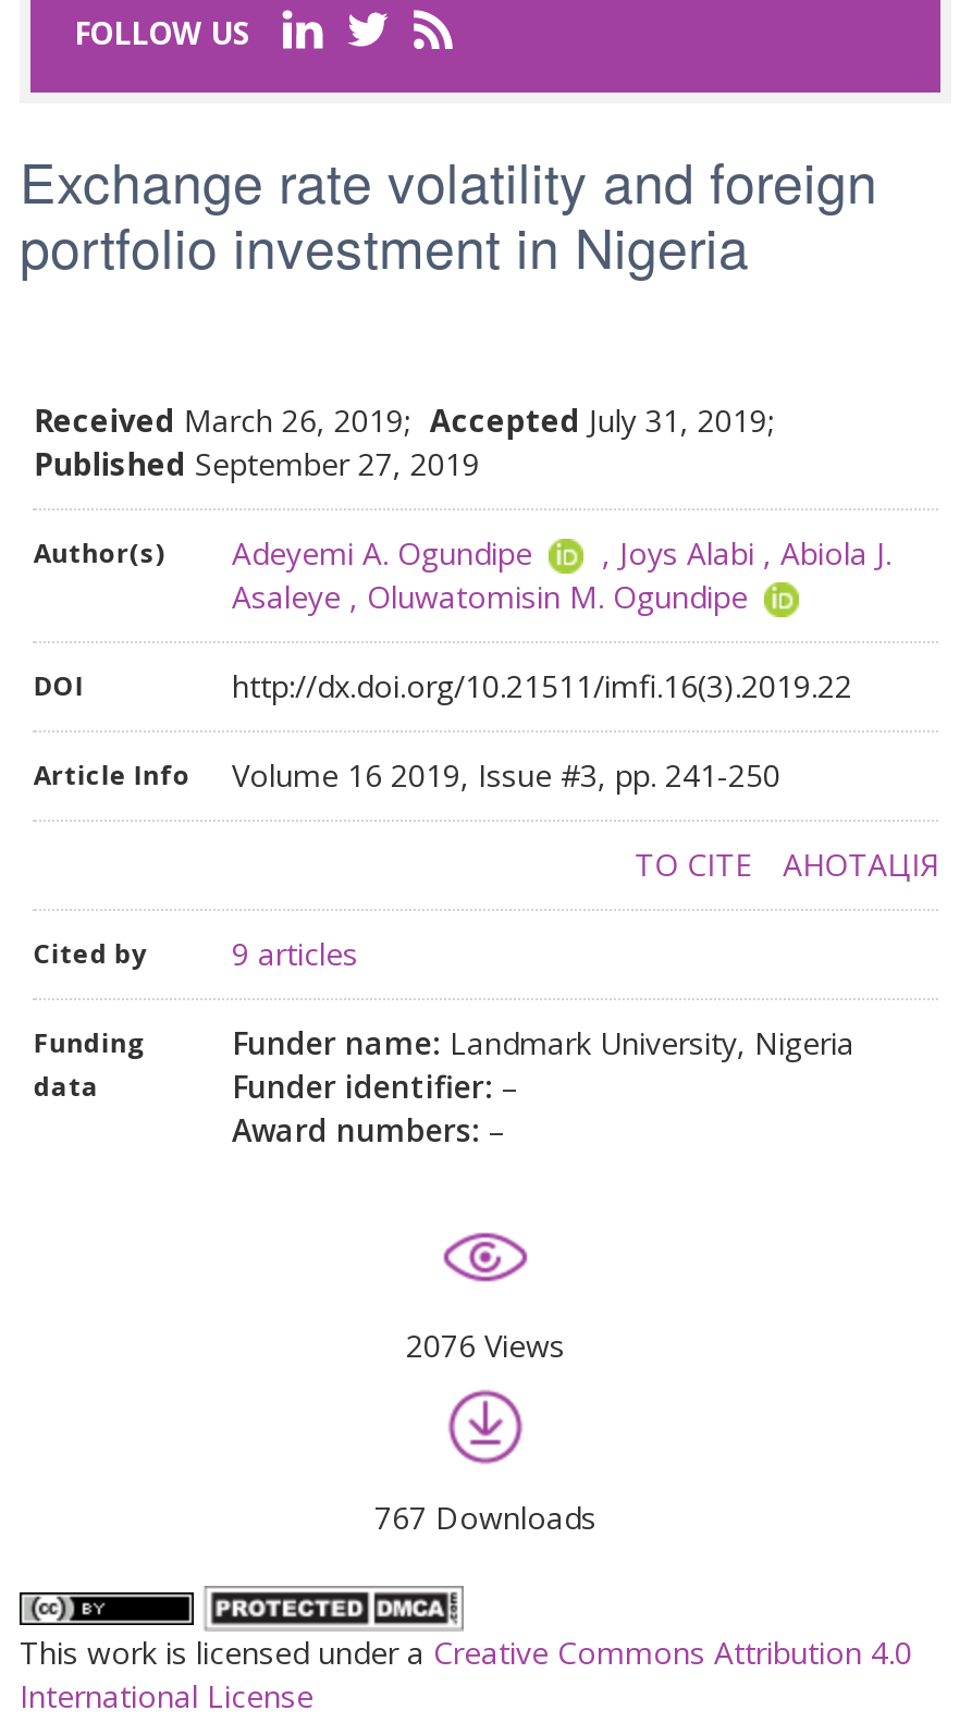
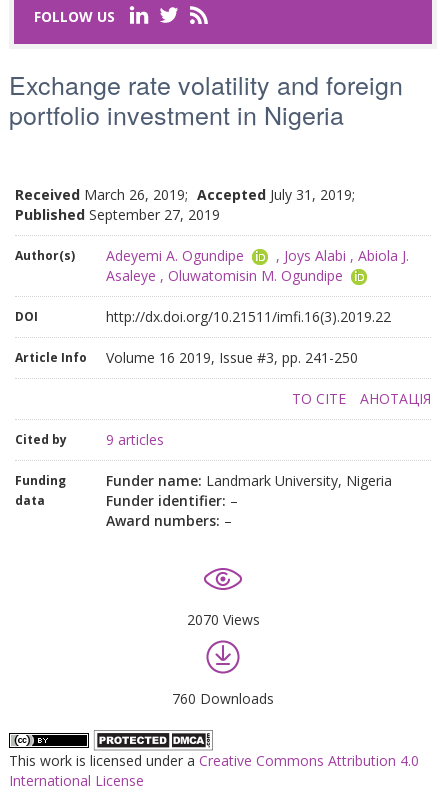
[406,1325,565,1366] 2076 Views -> [186,610,259,629] 2070 Views
[374,1497,596,1538] 767 Downloads -> [172,689,274,708] 760 Downloads

